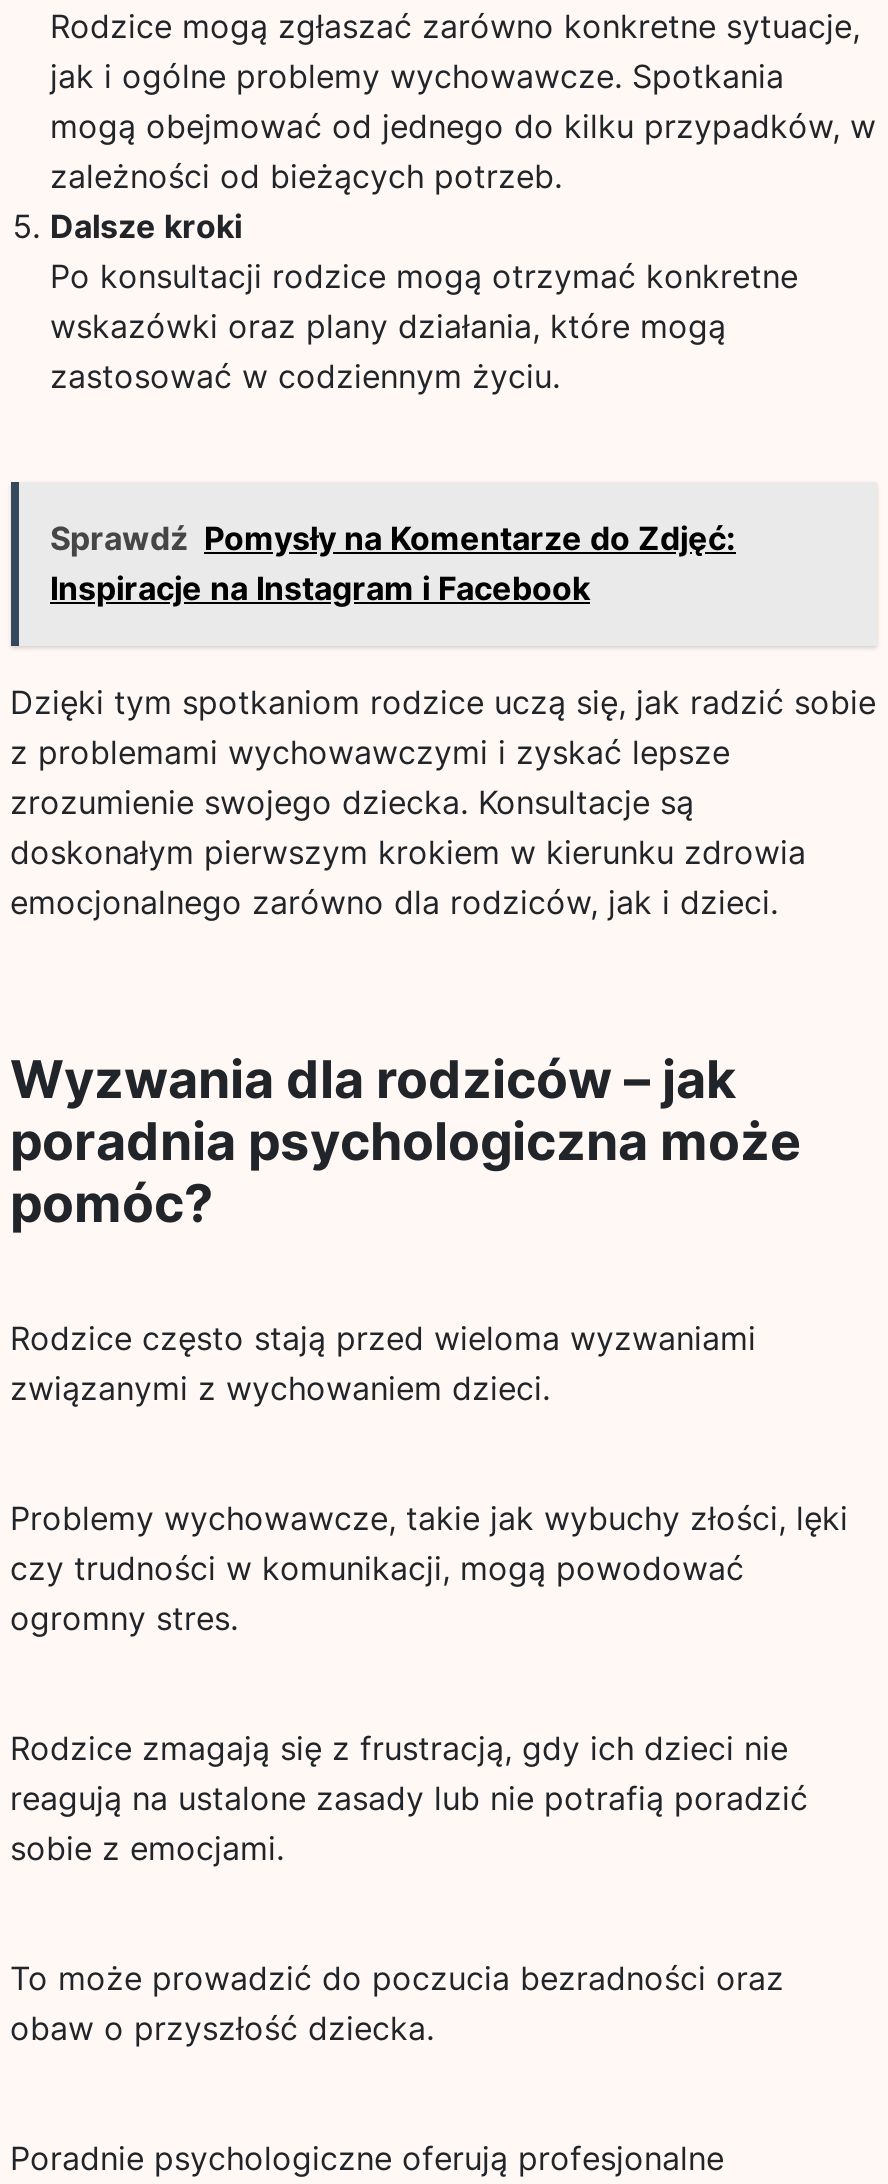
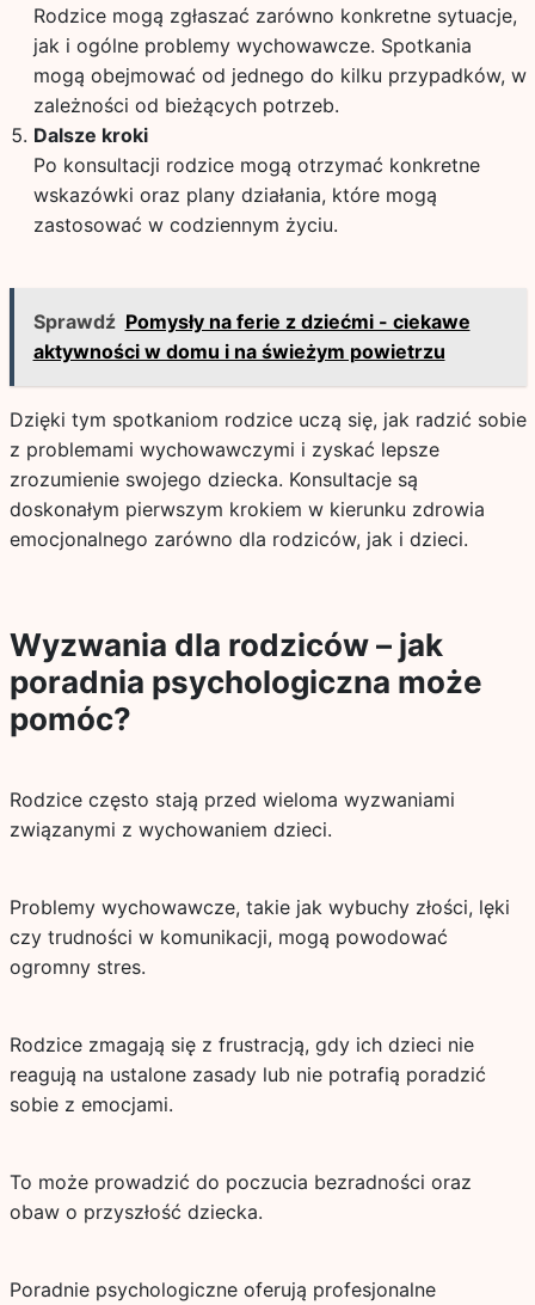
[50,518,736,608] Sprawdź Pomysły na Komentarze do Zdjęć: | Inspiracje na Instagram i Facebook -> [33,310,470,363] Sprawdź Pomysły na ferie z dziećmi - ciekawe | aktywności w domu i na świeżym powietrzu

